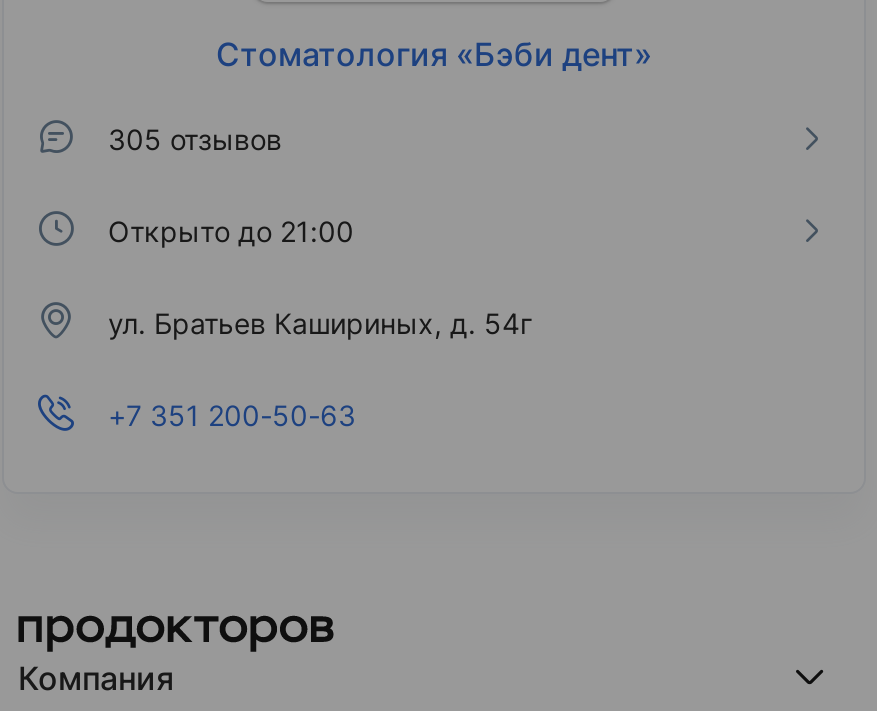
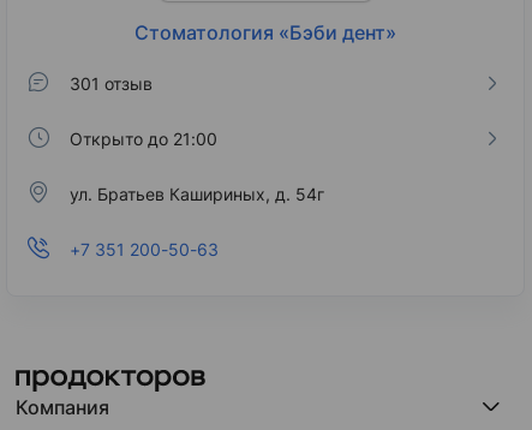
[108,121,282,155] 305 отзывов -> [70,73,153,93] 301 отзыв

